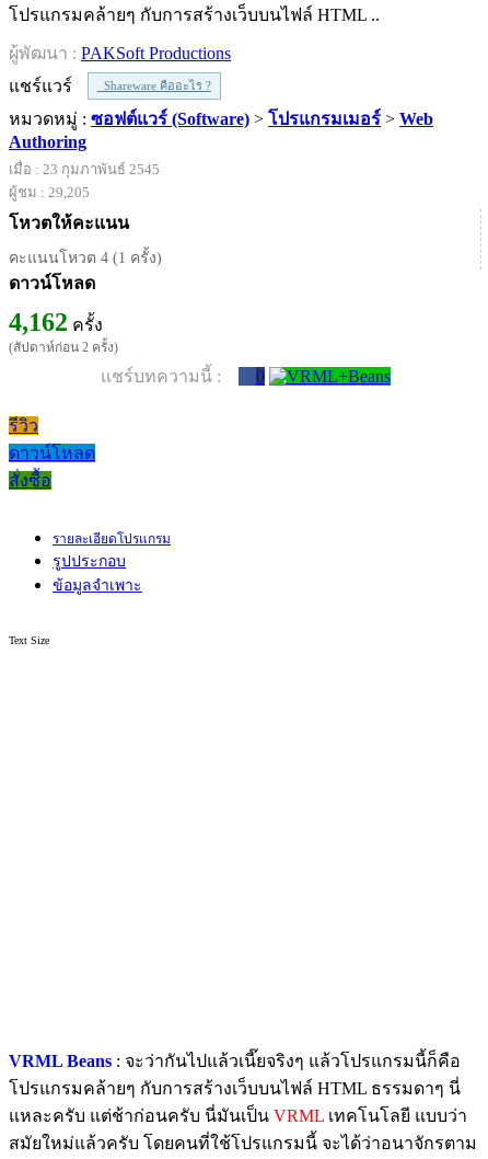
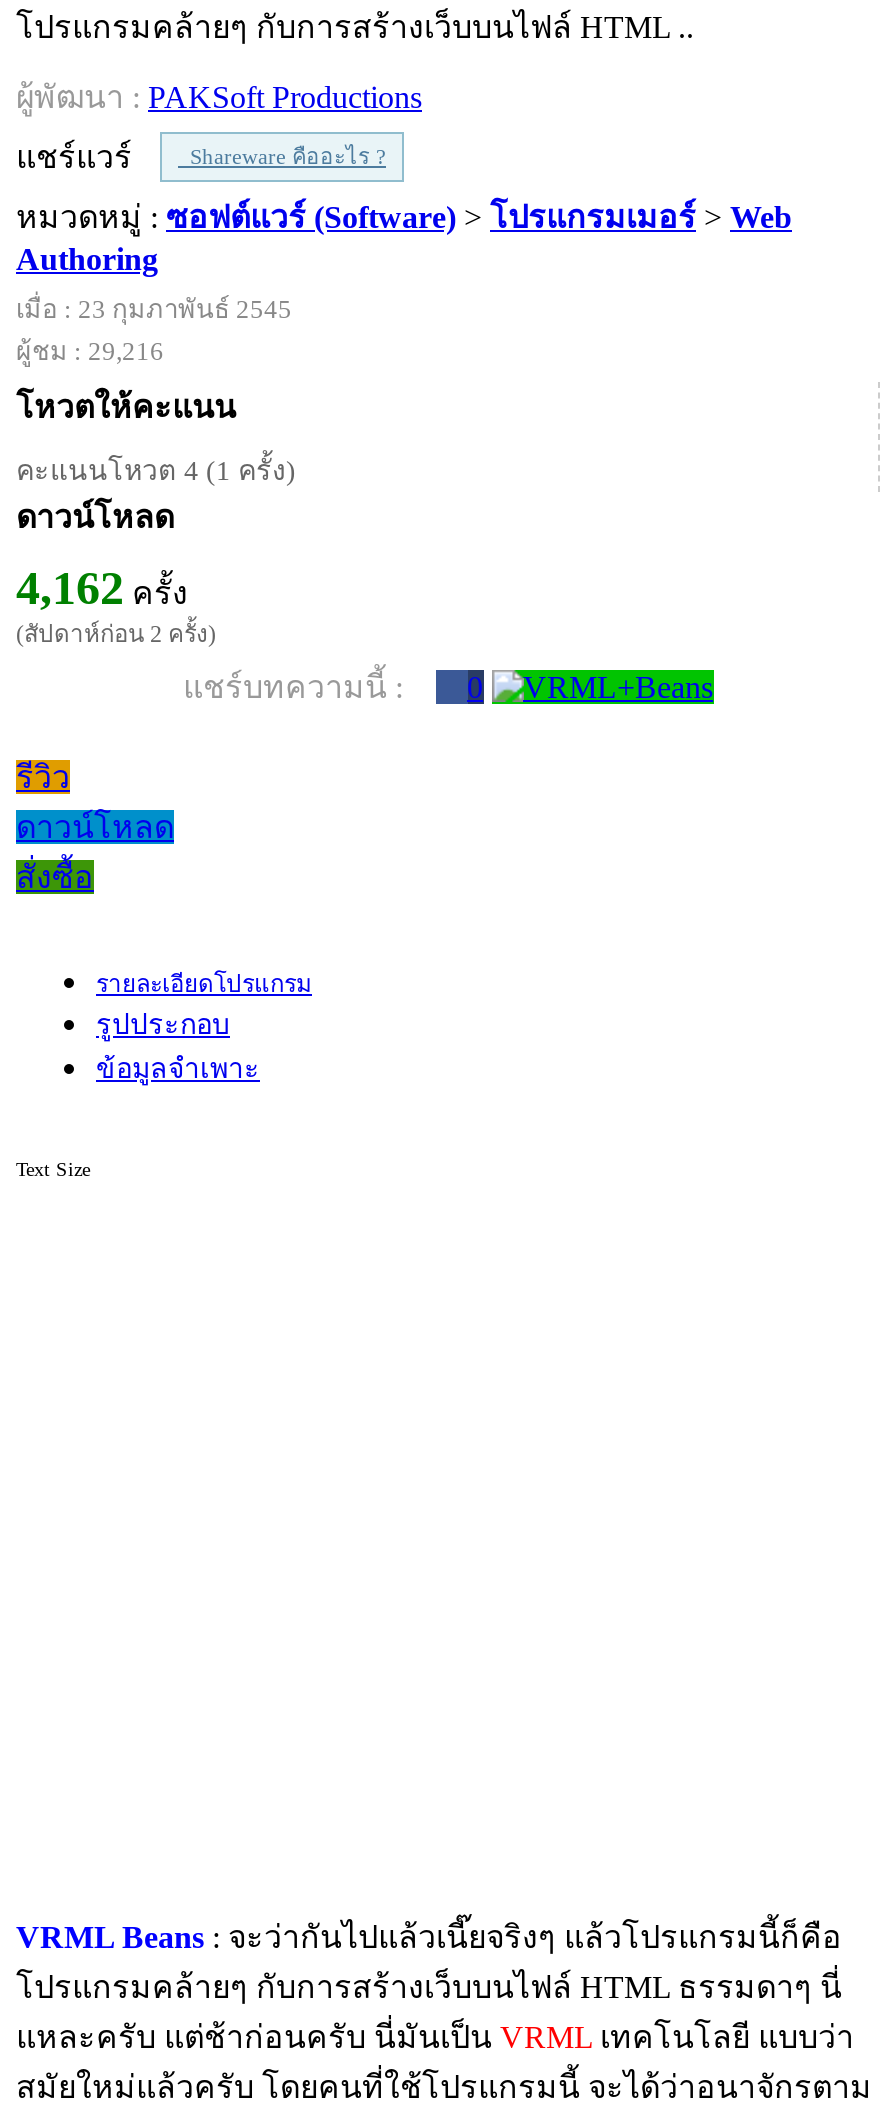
[9,185,90,201] ผู้ชม : 29,205 -> [16,337,164,367] ผู้ชม : 29,216

